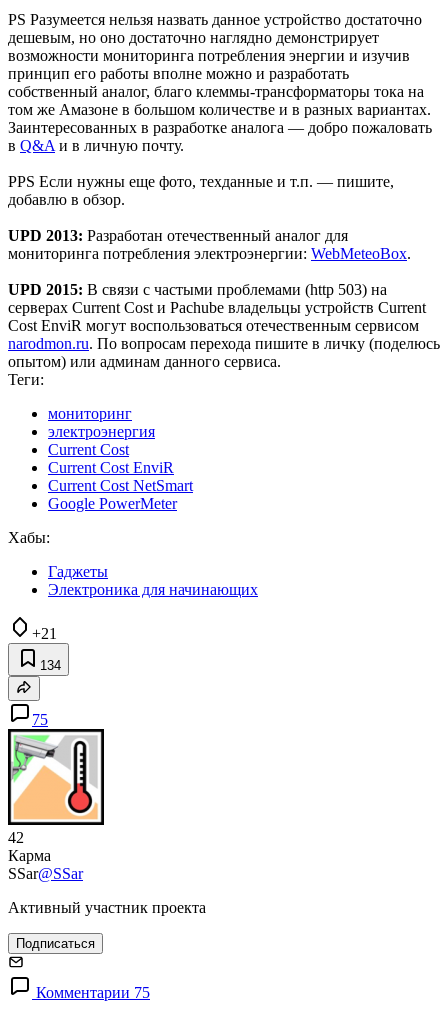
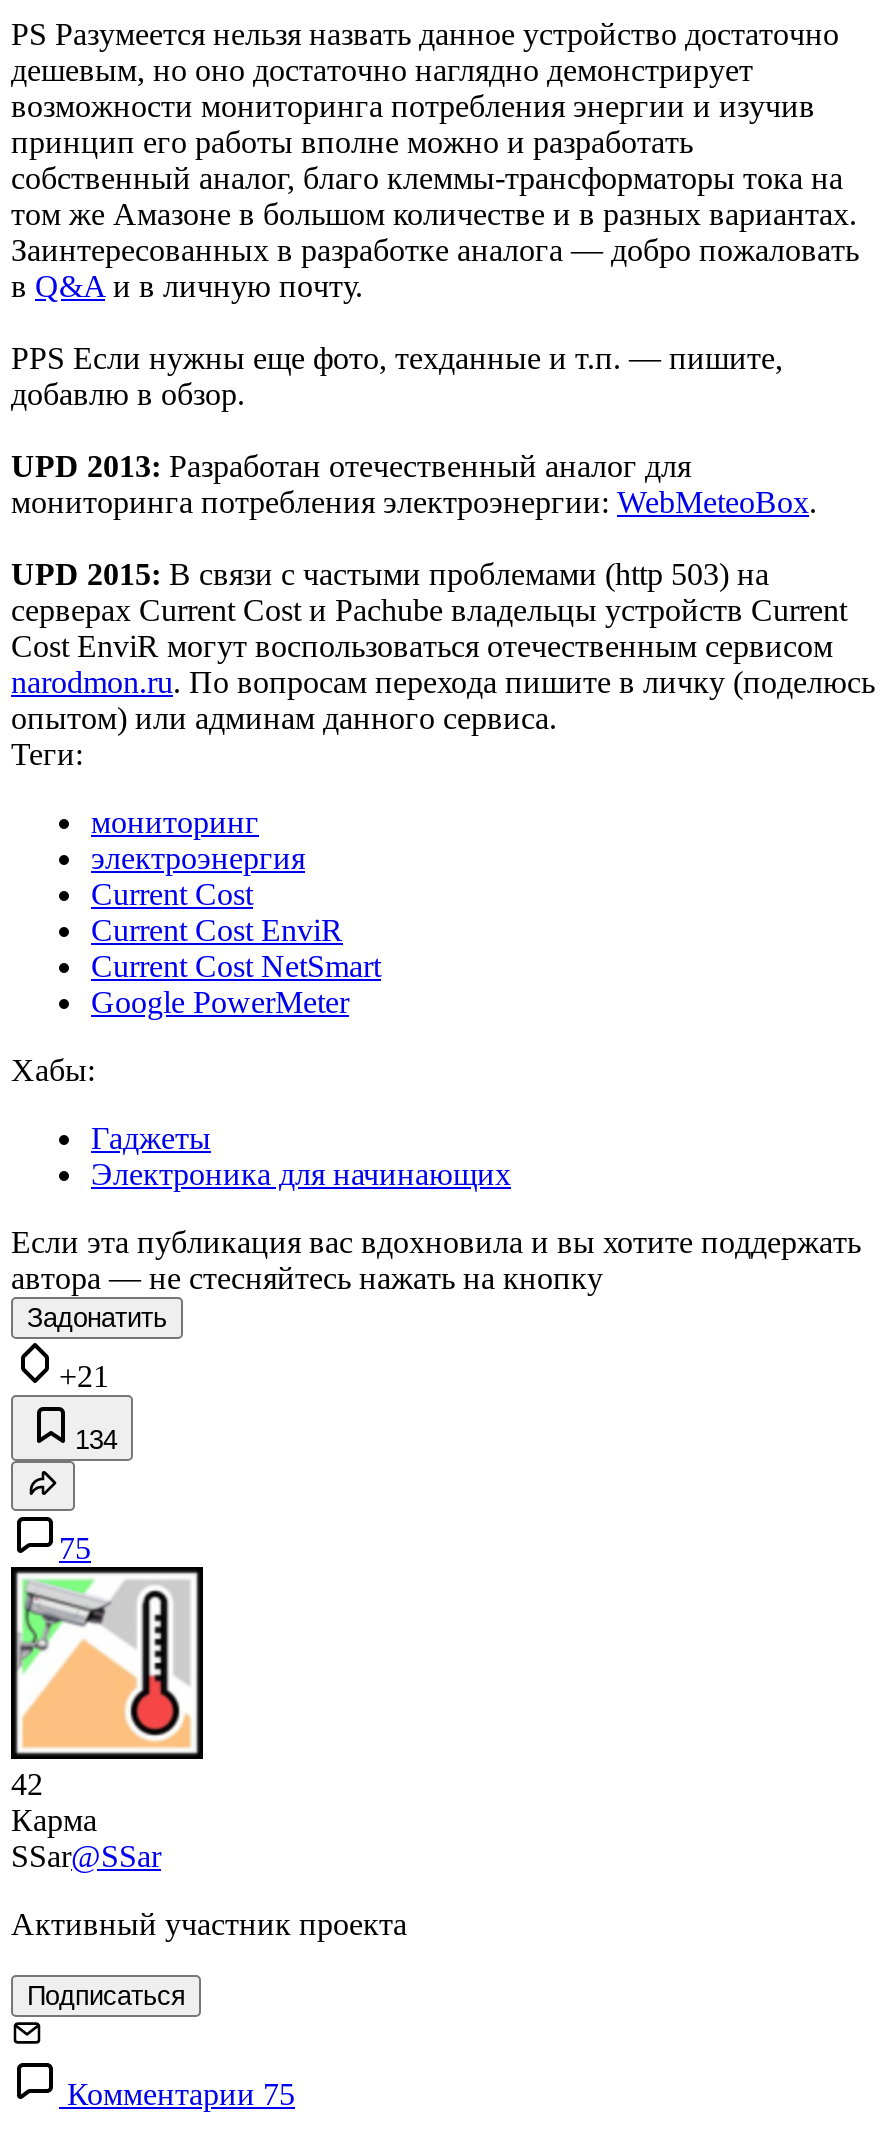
none -> [11,1226,861,1334] Если эта публикация вас вдохновила и вы хотите поддержать | автора — не стесняйтесь нажать на кнопку | Задонатить

